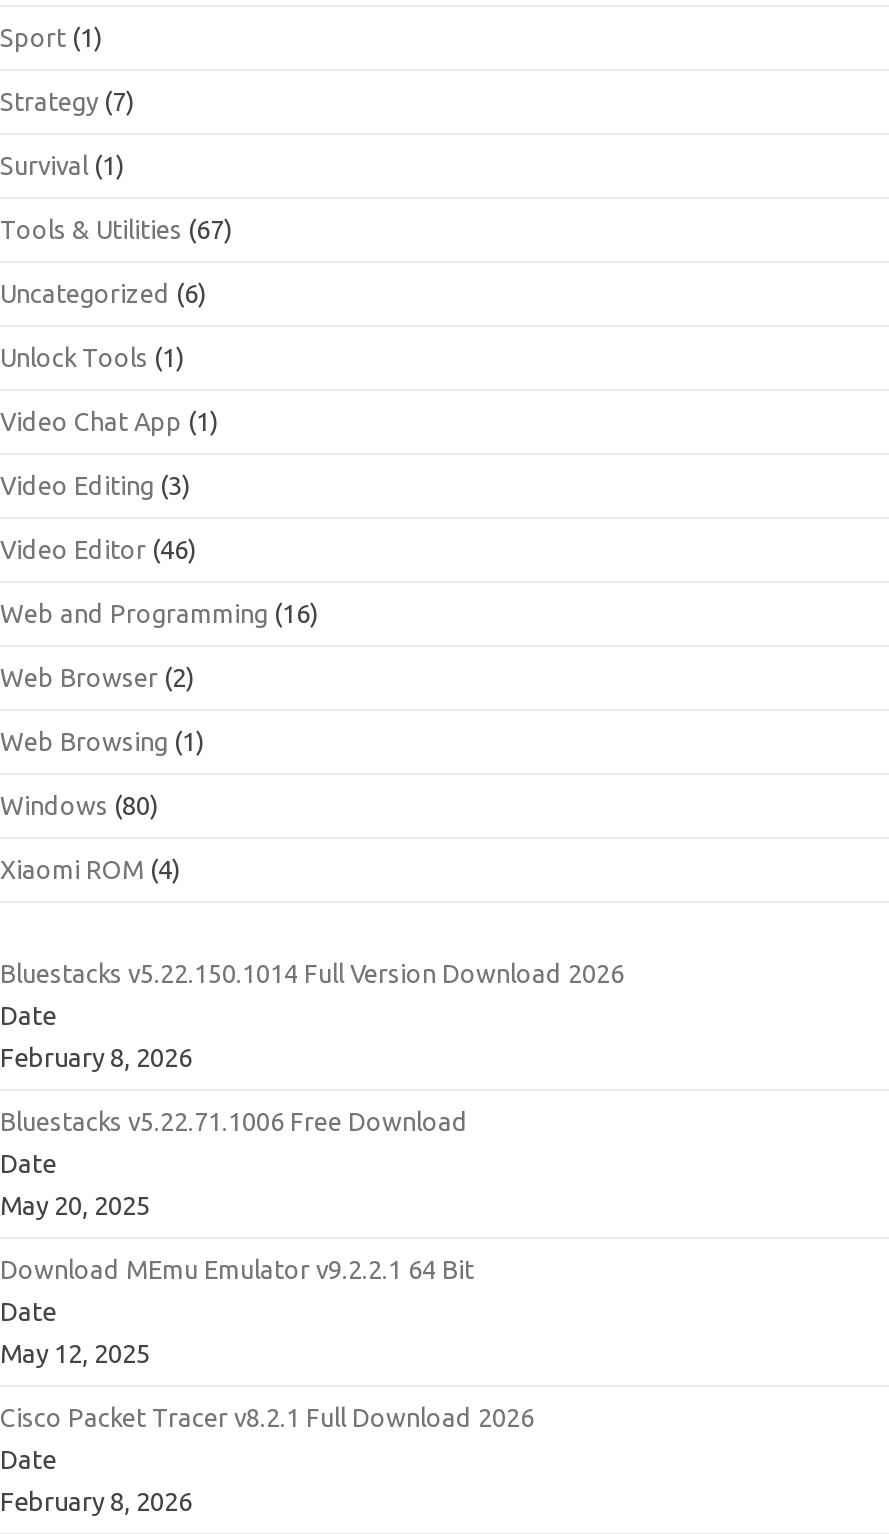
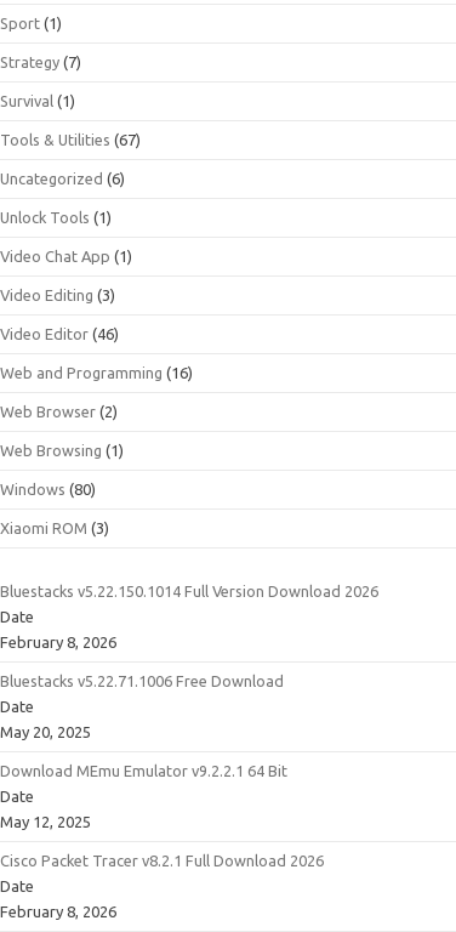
[0,855,180,883] Xiaomi ROM (4) -> [0,519,109,536] Xiaomi ROM (3)

